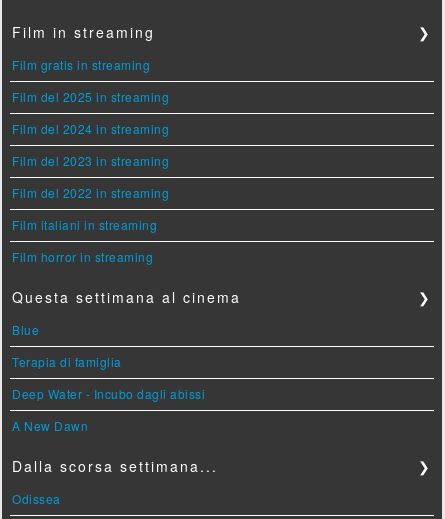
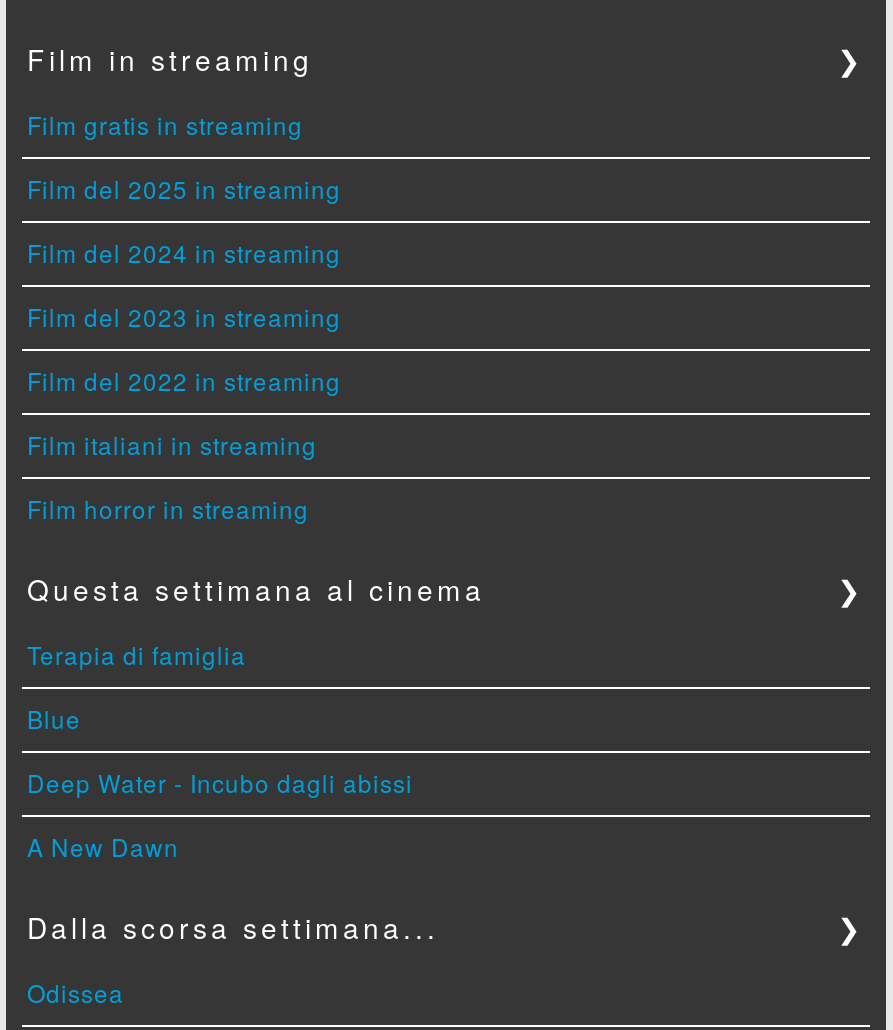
moved [12,321,39,338] -> [27,702,81,736]: Blue
moved [12,353,122,370] -> [27,638,246,672]: Terapia di famiglia

